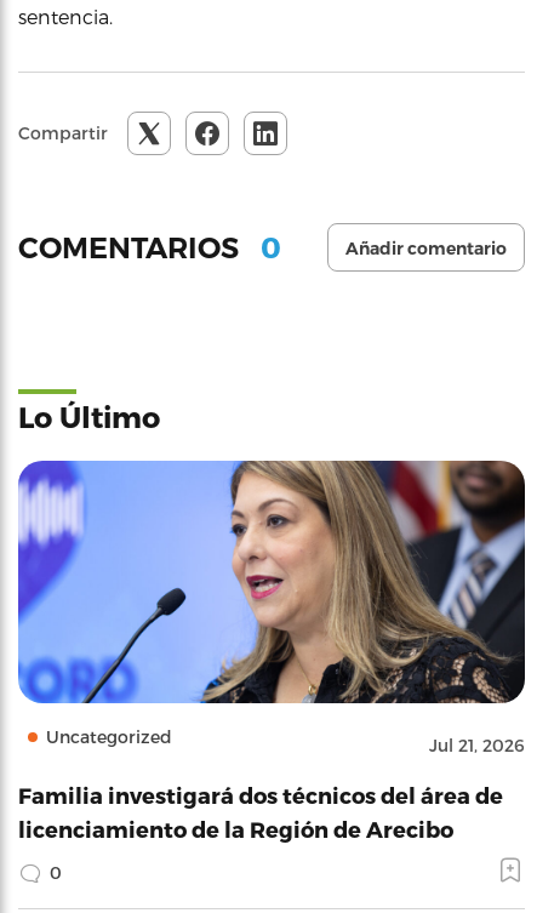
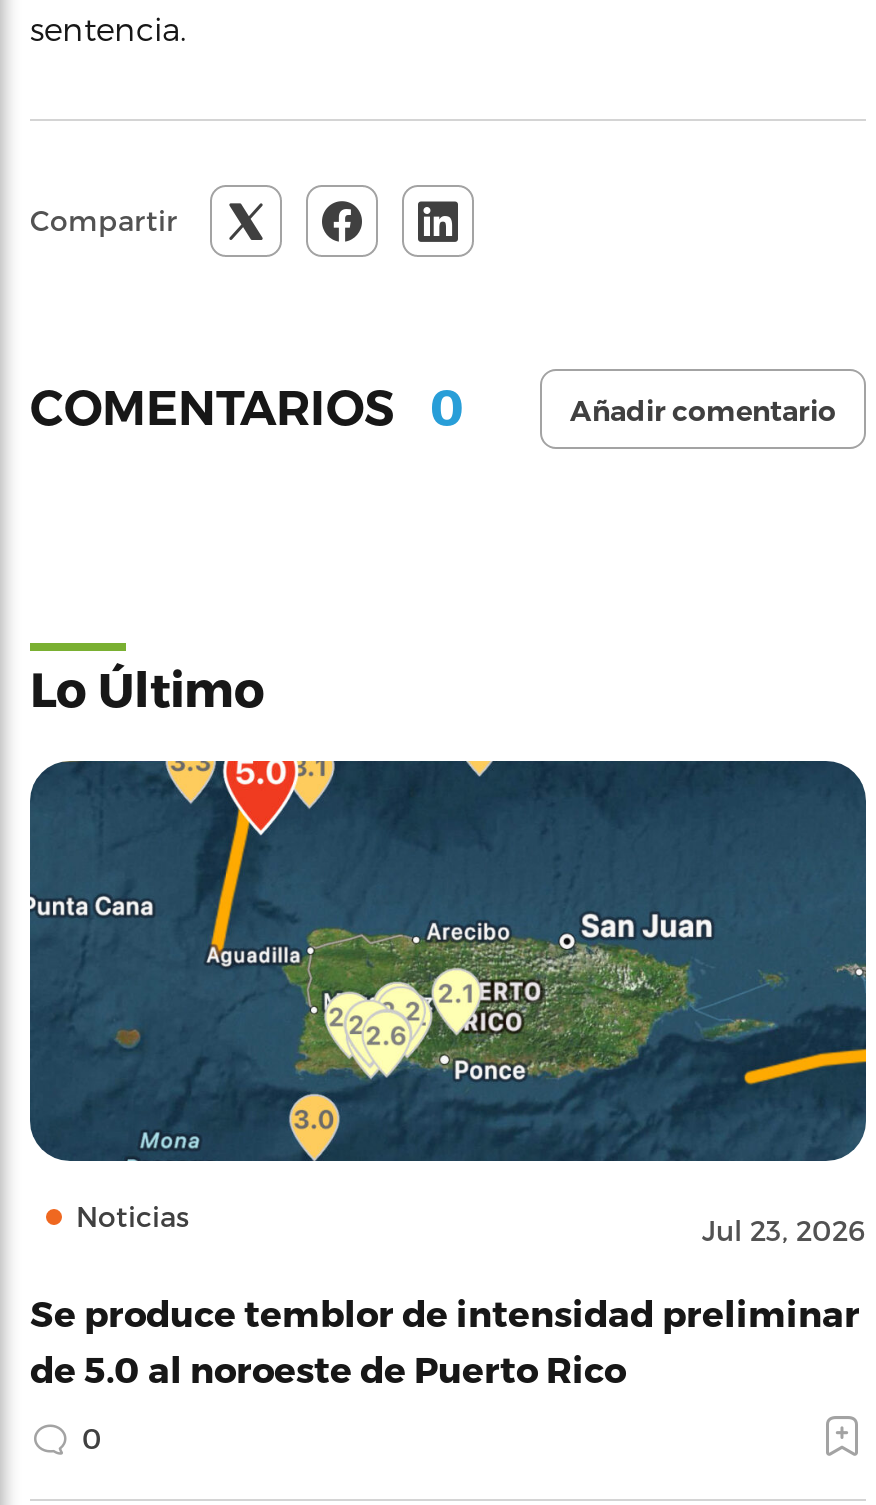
[17,460,526,755] [image] | Uncategorized | Jul 21, 2026 -> [28,758,868,1246] [image] | Noticias | Jul 23, 2026
[18,782,503,841] Familia investigará dos técnicos del área de | licenciamiento de la Región de Arecibo -> [30,1290,860,1388] Se produce temblor de intensidad preliminar | de 5.0 al noroeste de Puerto Rico

